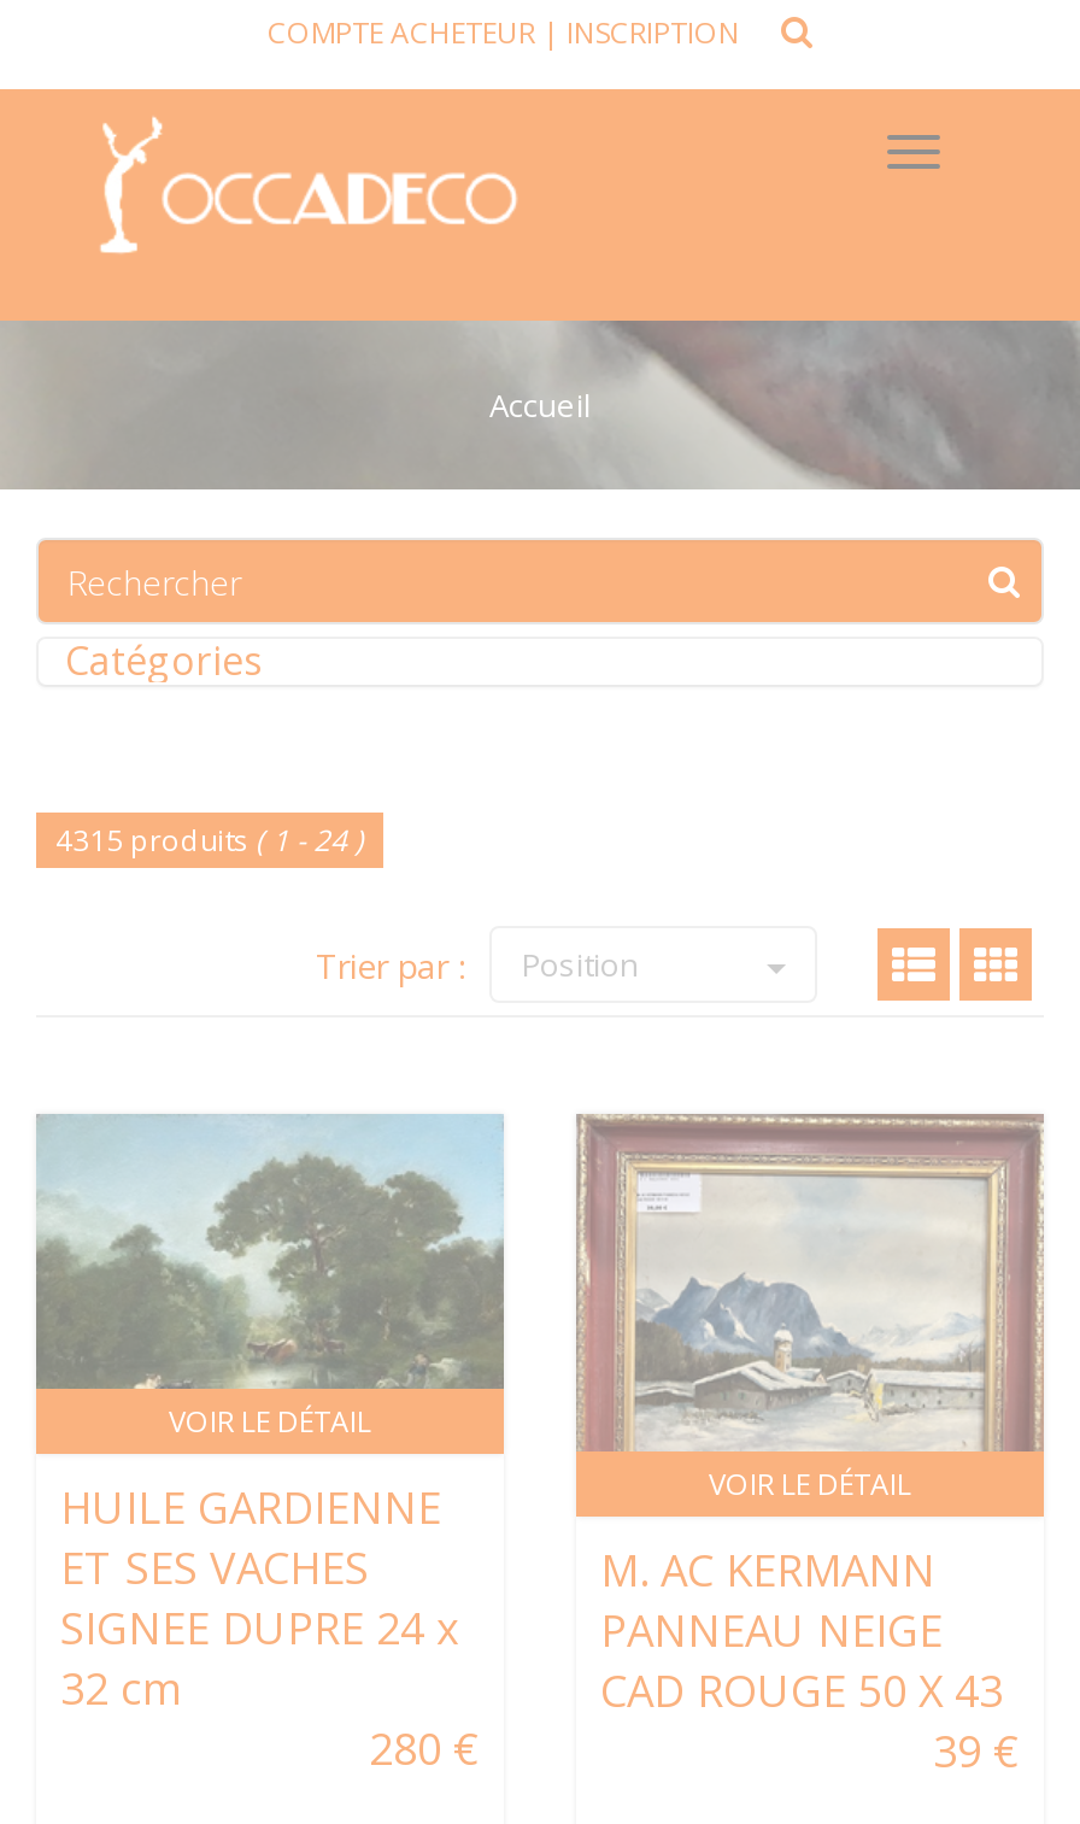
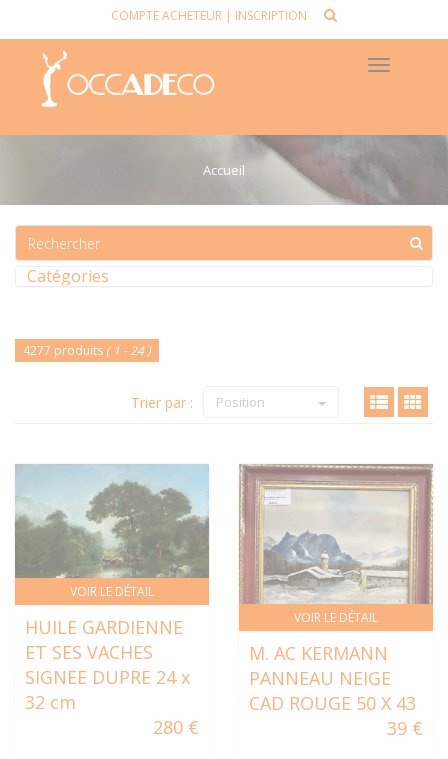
[55,820,364,861] 4315 produits ( 1 - 24 ) -> [23,342,151,359] 4277 produits ( 1 - 24 )

